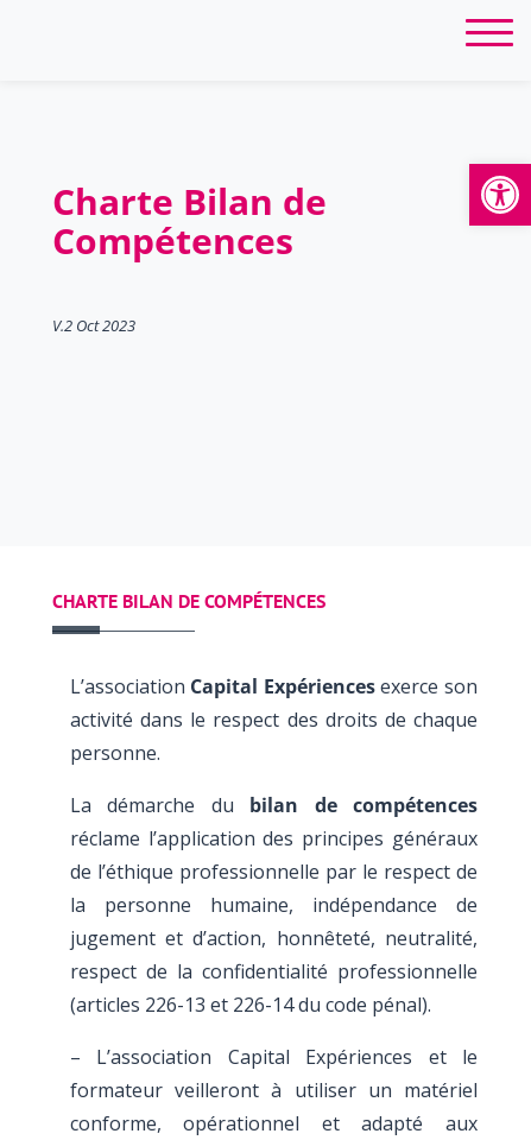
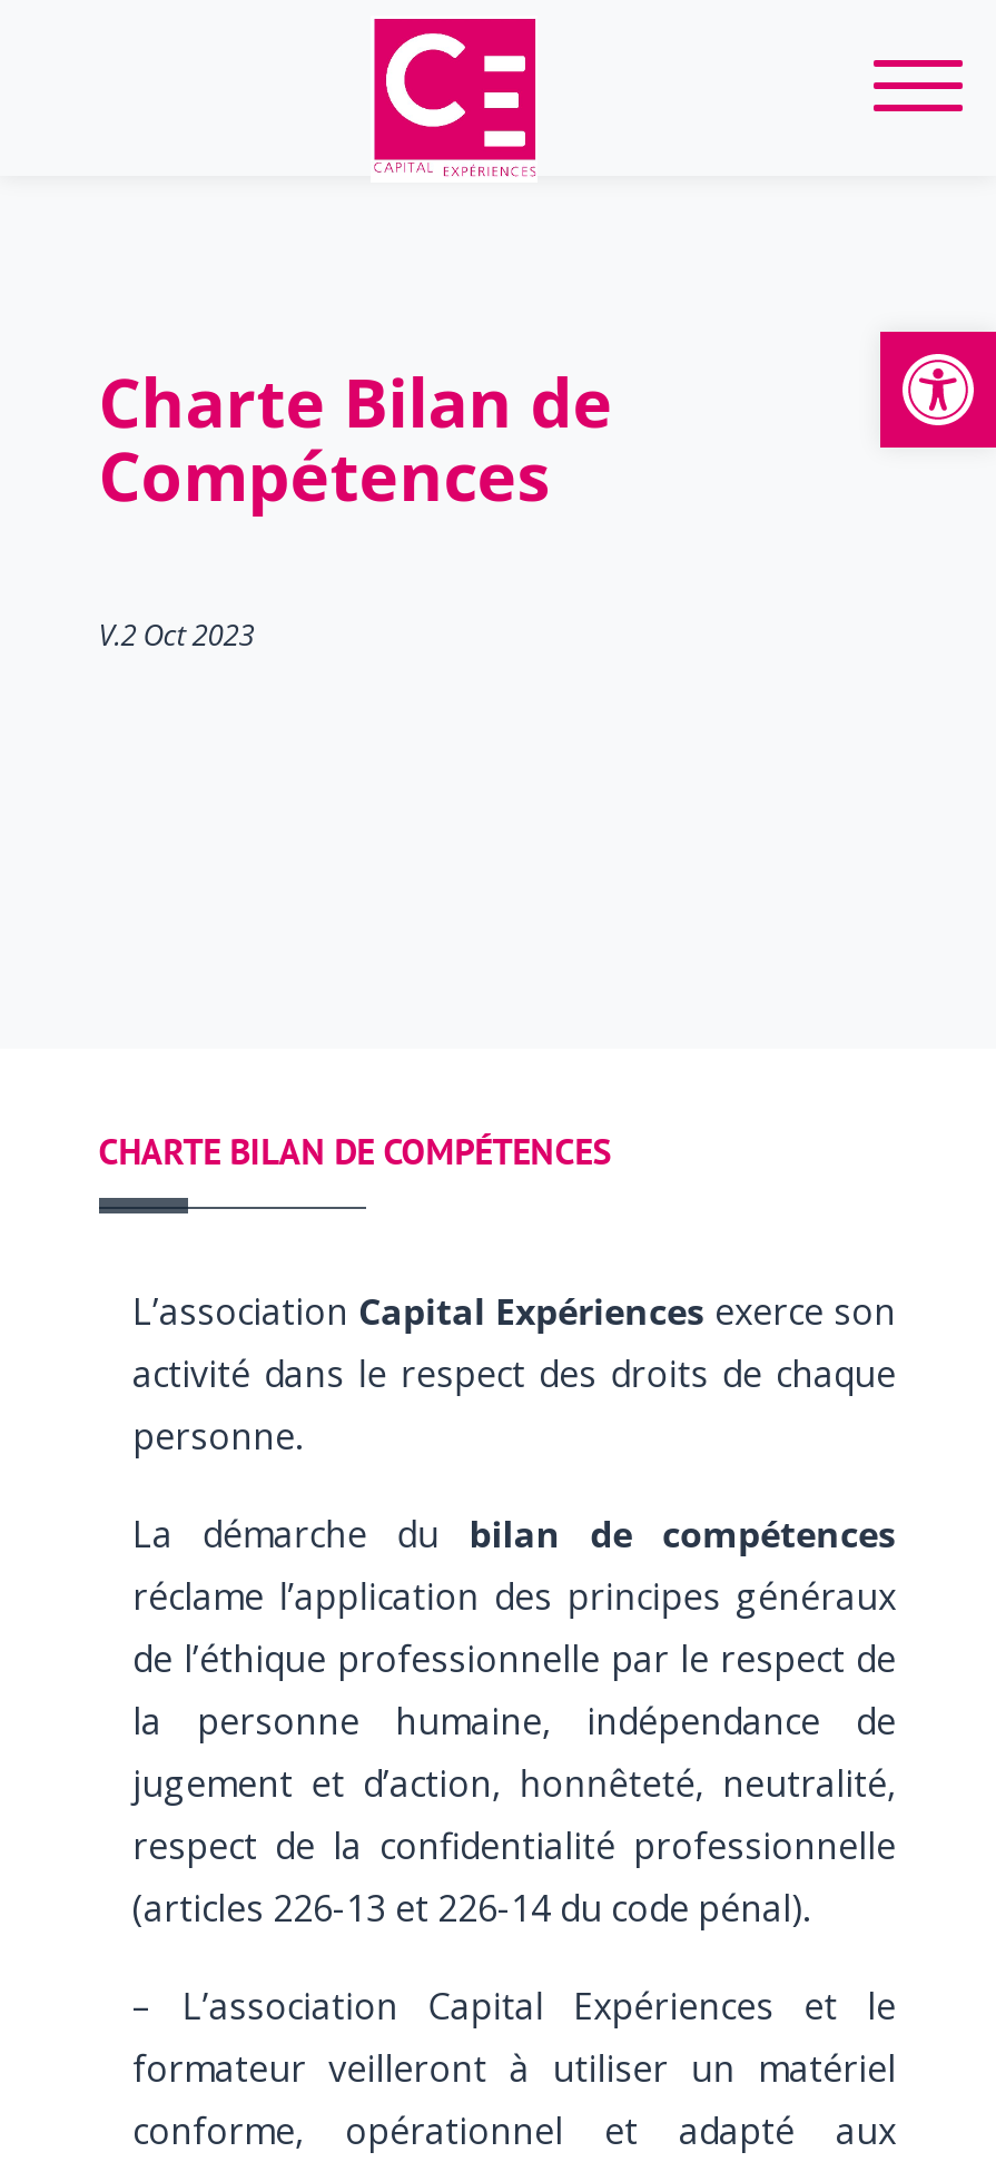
none -> [371,16,538,176] [image]

